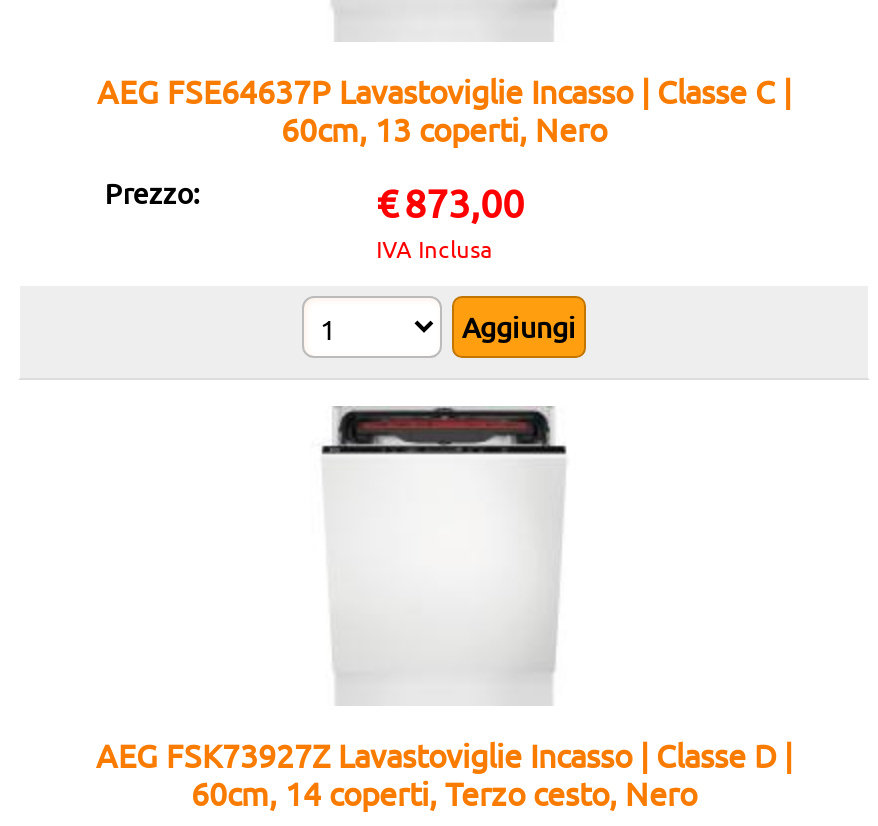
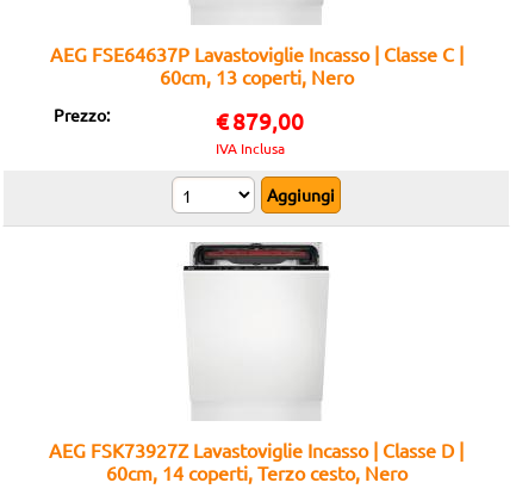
[376,178,524,226] € 873,00 -> [216,106,304,135] € 879,00

